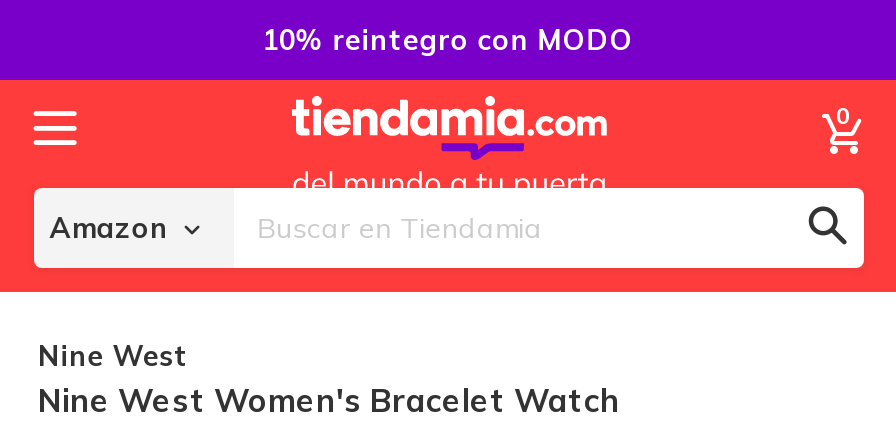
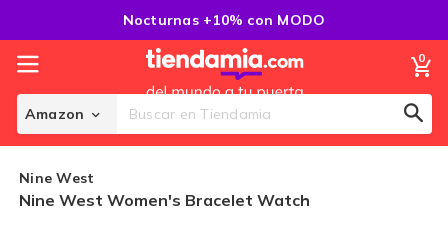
[262,22,634,58] 10% reintegro con MODO -> [123,11,325,29] Nocturnas +10% con MODO

